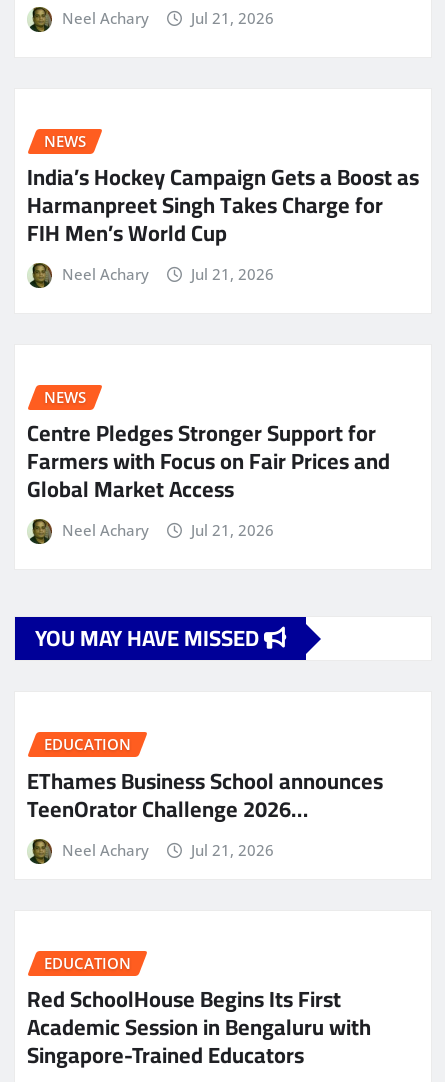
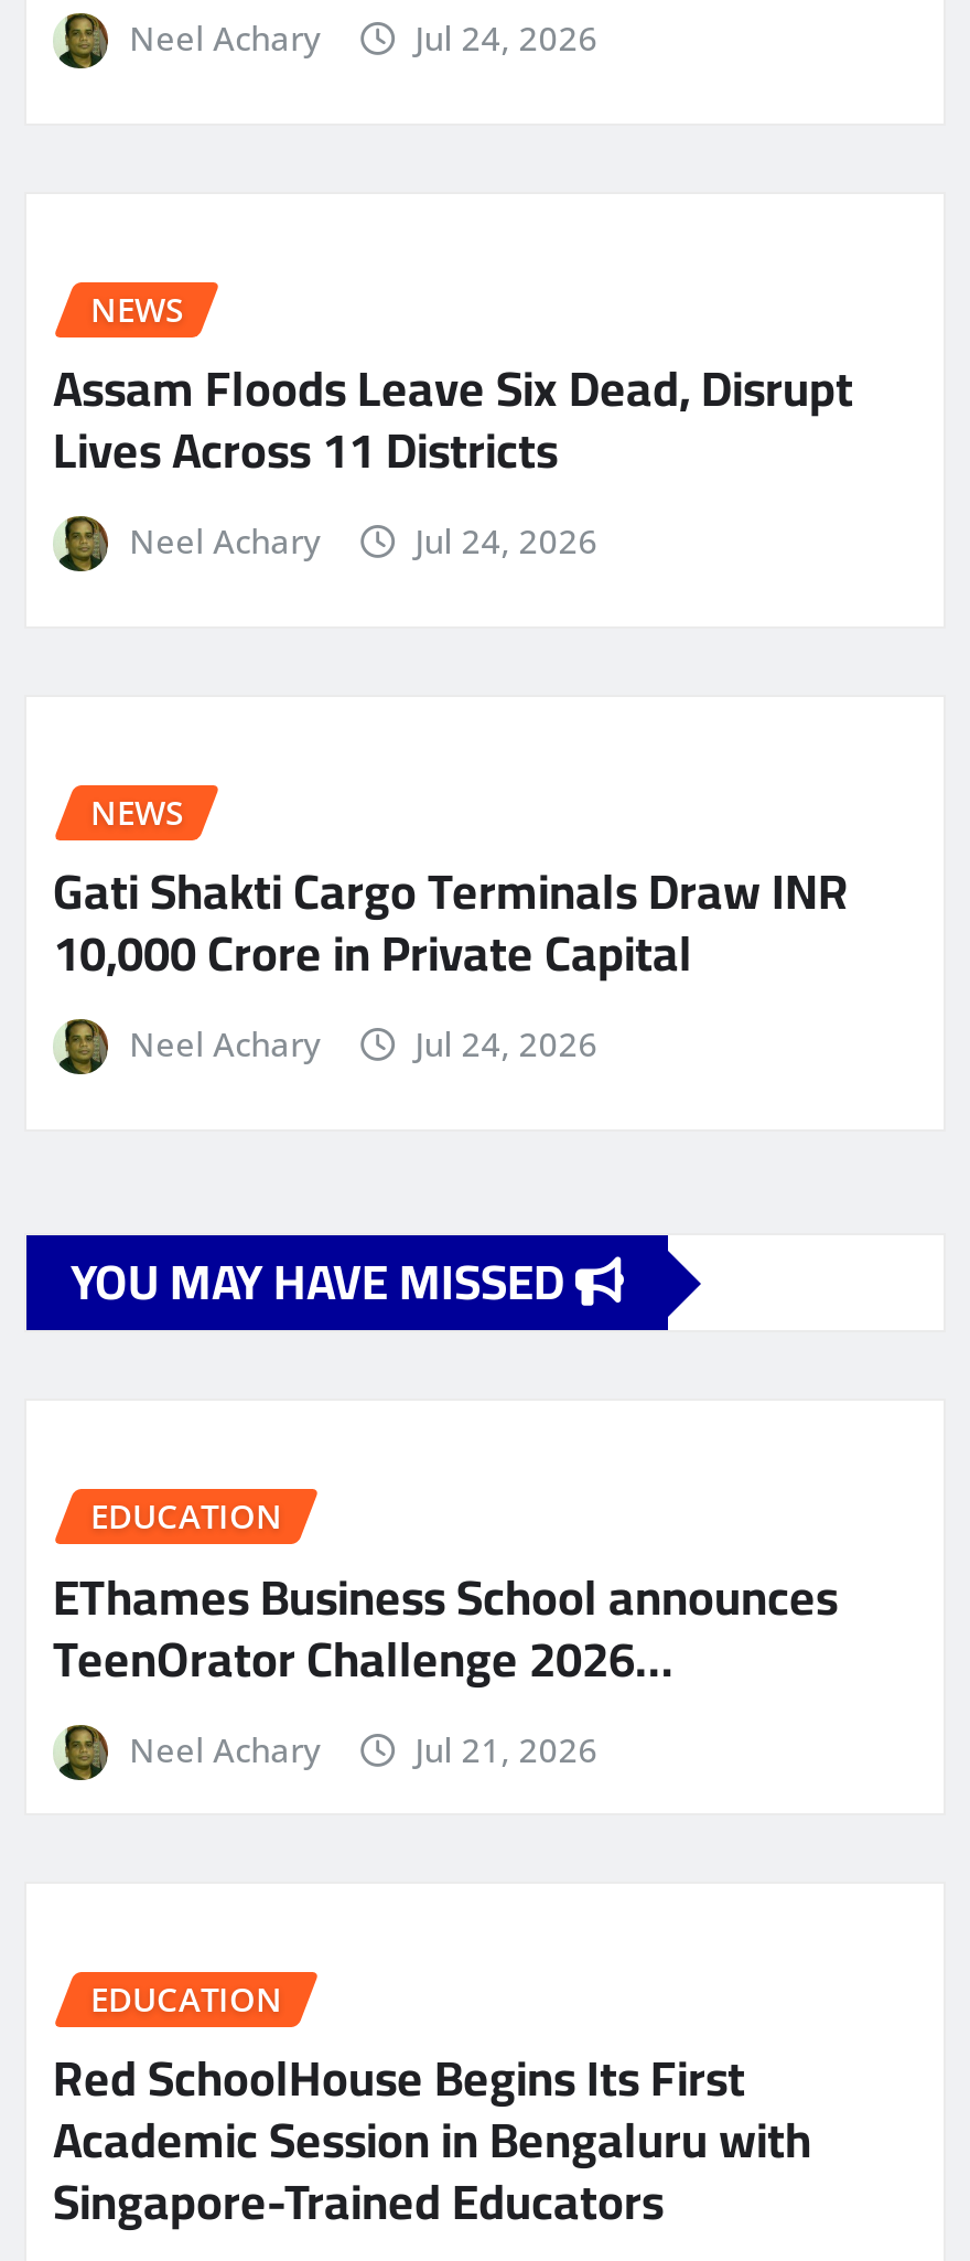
[191,8,274,28] Jul 21, 2026 -> [415,16,598,60] Jul 24, 2026
[27,156,419,254] India’s Hockey Campaign Gets a Boost as | Harmanpreet Singh Takes Charge for | FIH Men’s World Cup -> [53,343,853,497] Assam Floods Leave Six Dead, Disrupt | Lives Across 11 Districts
[191,264,274,284] Jul 21, 2026 -> [415,519,598,563] Jul 24, 2026
[27,412,390,510] Centre Pledges Stronger Support for | Farmers with Focus on Fair Prices and | Global Market Access -> [53,846,849,1000] Gati Shakti Cargo Terminals Draw INR | 10,000 Crore in Private Capital
[191,520,274,540] Jul 21, 2026 -> [415,1022,598,1067] Jul 24, 2026

